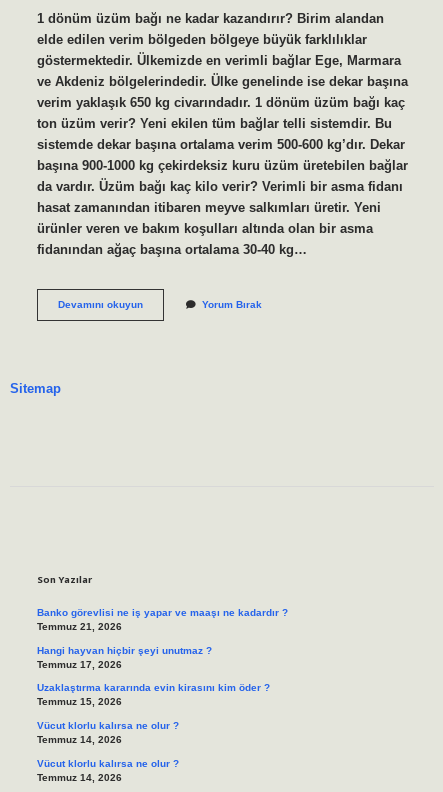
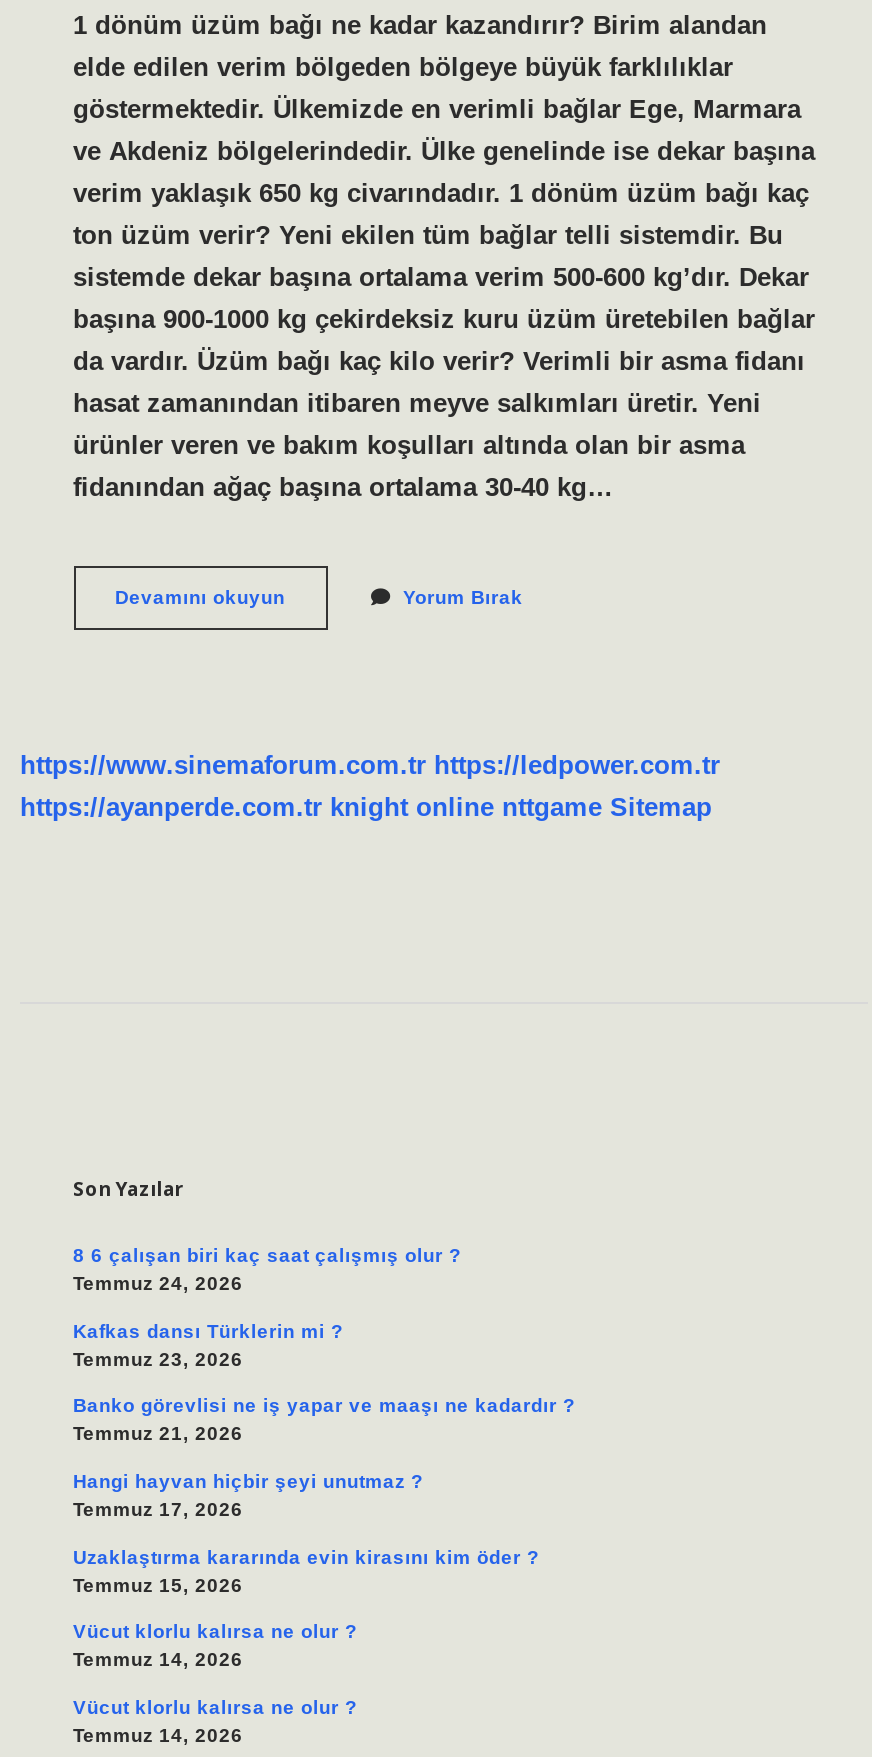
[10,381,61,396] Sitemap -> [20,751,720,823] https://www.sinemaforum.com.tr https://ledpower.com.tr | https://ayanperde.com.tr knight online nttgame Sitemap
none -> [73,1245,461,1370] 8 6 çalışan biri kaç saat çalışmış olur ? | Temmuz 24, 2026 | Kafkas dansı Türklerin mi ? | Temmuz 23, 2026

